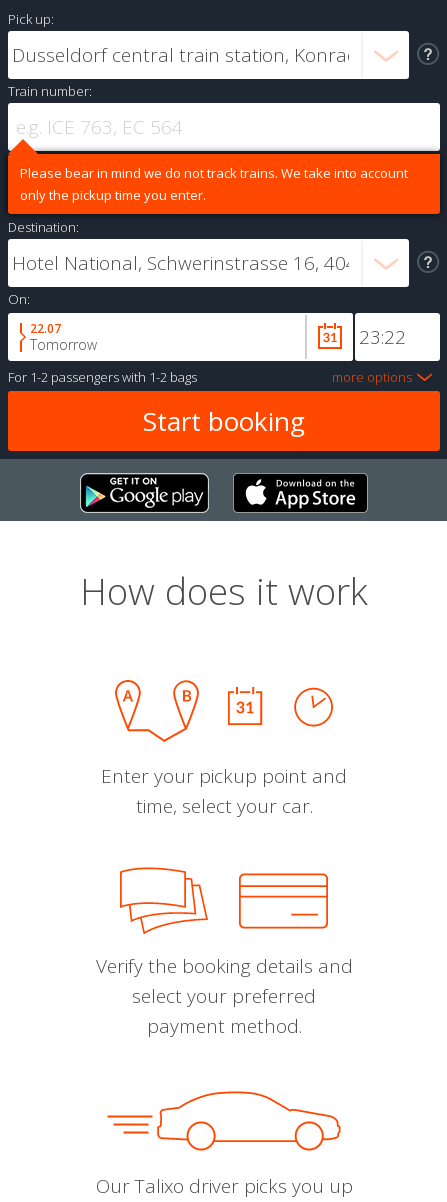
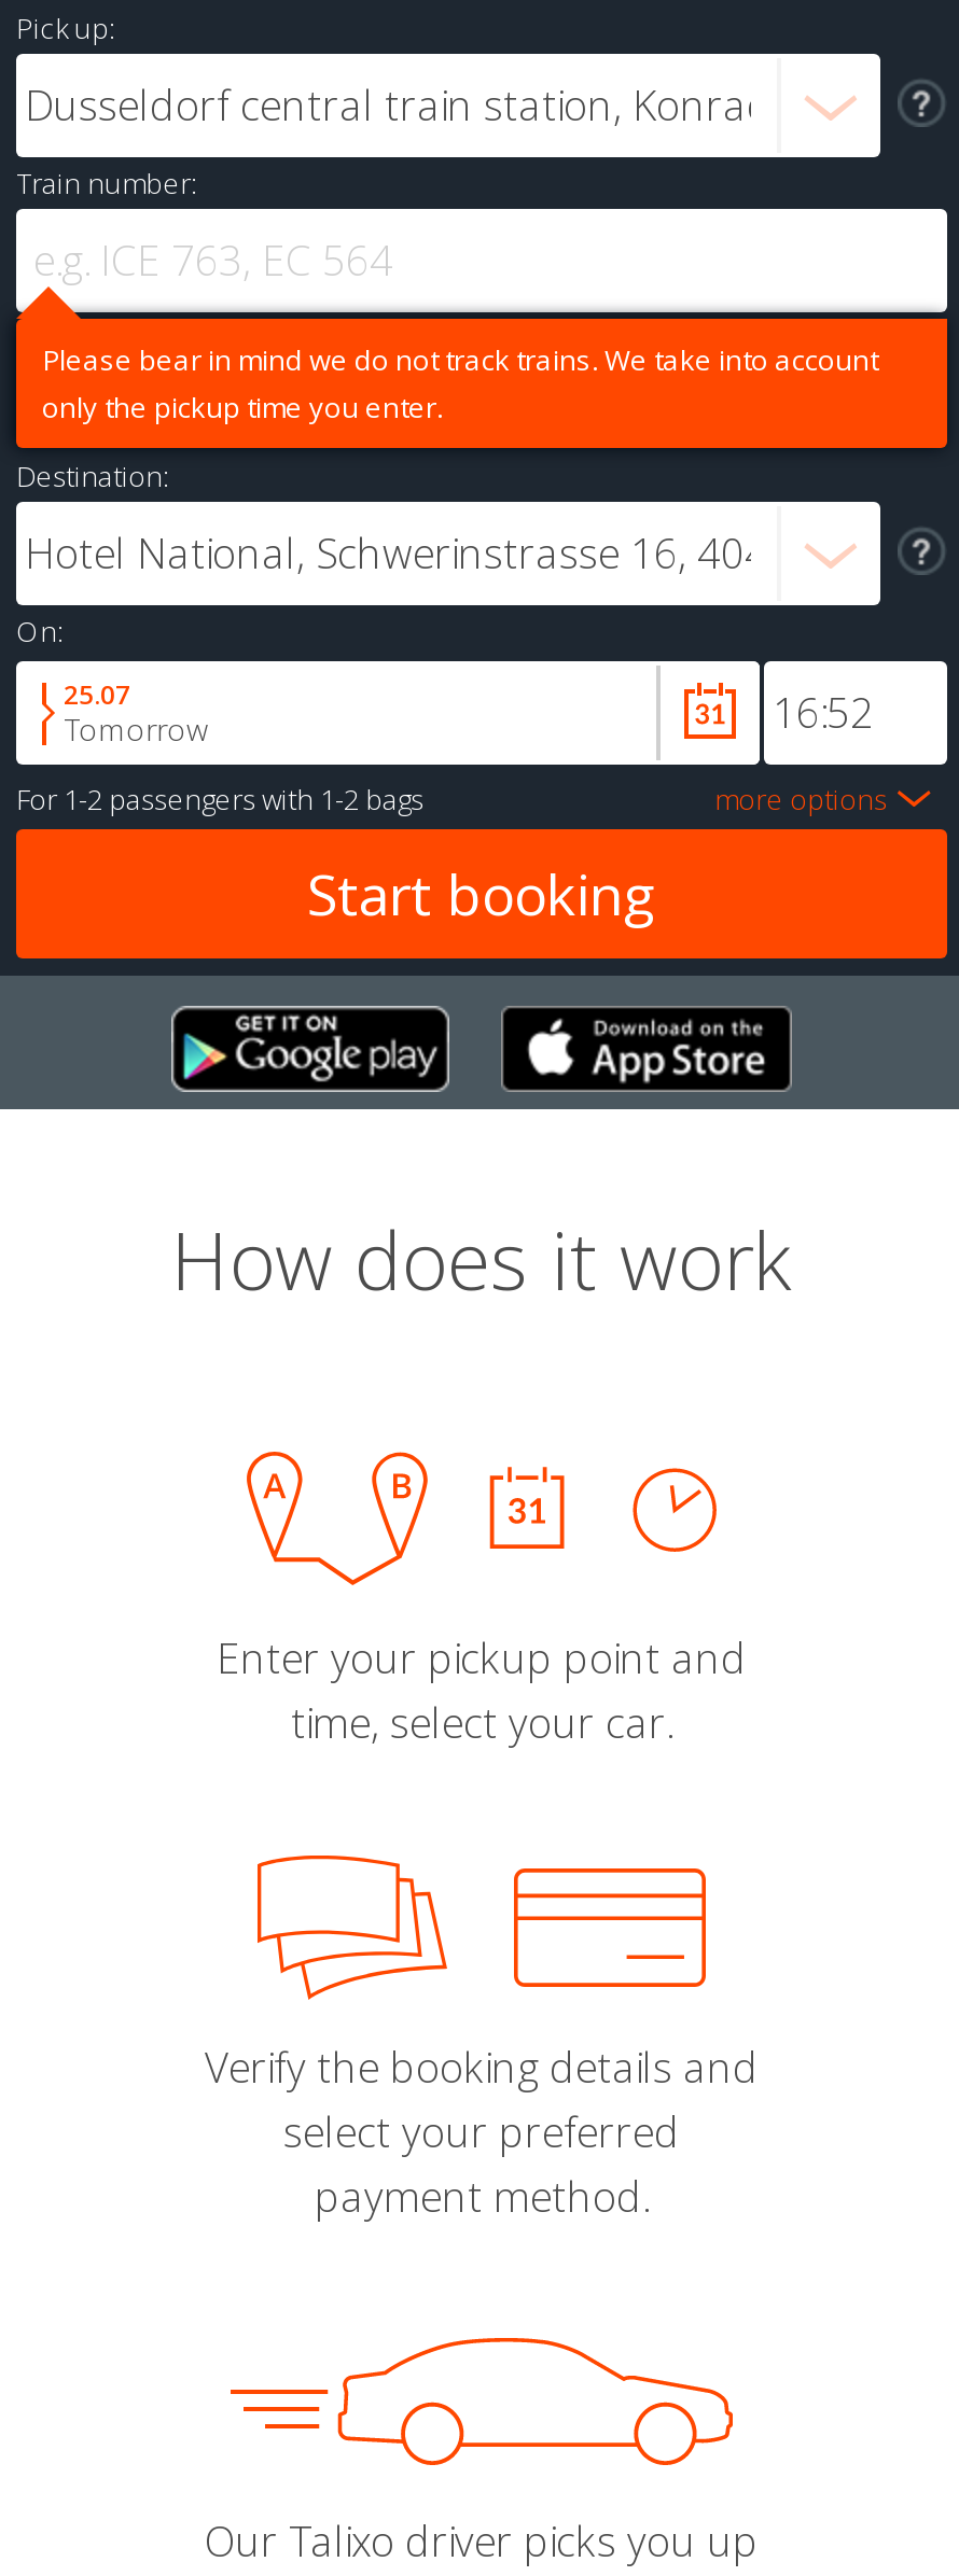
[30,320,61,337] 22.07 -> [64,677,130,714] 25.07

